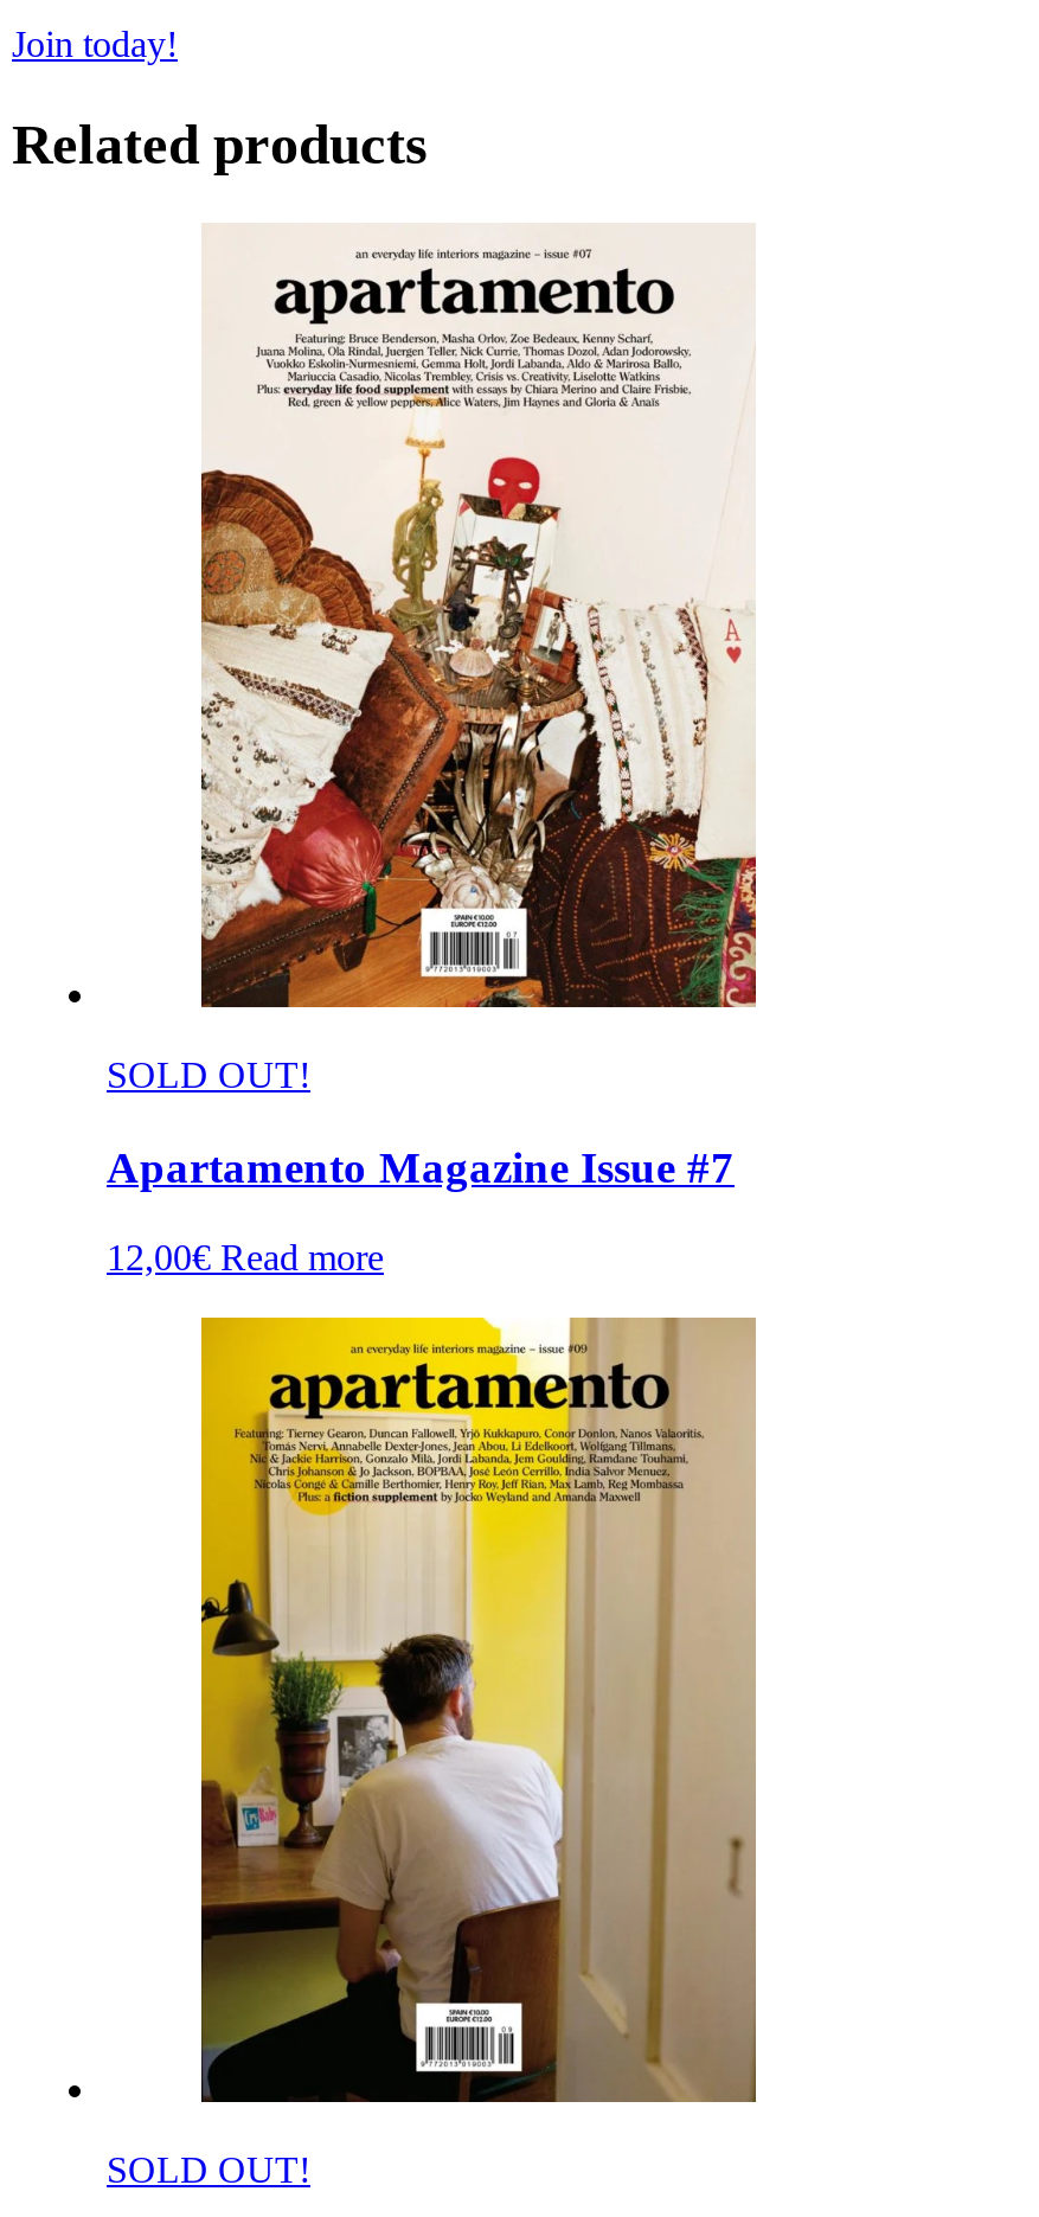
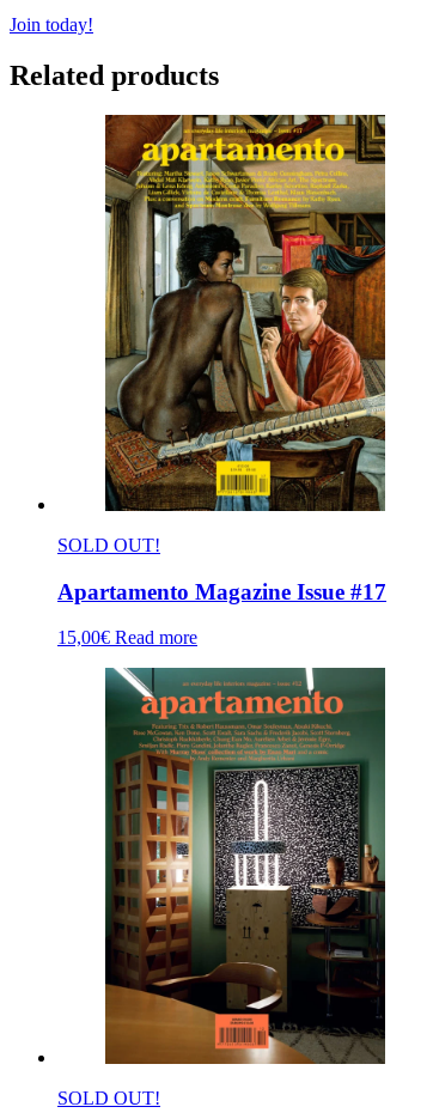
[199,223,758,1010] [image] -> [104,114,386,512] [image]
[107,1141,735,1191] Apartamento Magazine Issue #7 -> [57,579,386,604] Apartamento Magazine Issue #17
[107,1238,384,1278] 12,00€ Read more -> [57,627,197,648] 15,00€ Read more
[199,1315,758,2104] [image] -> [104,667,386,1065] [image]

